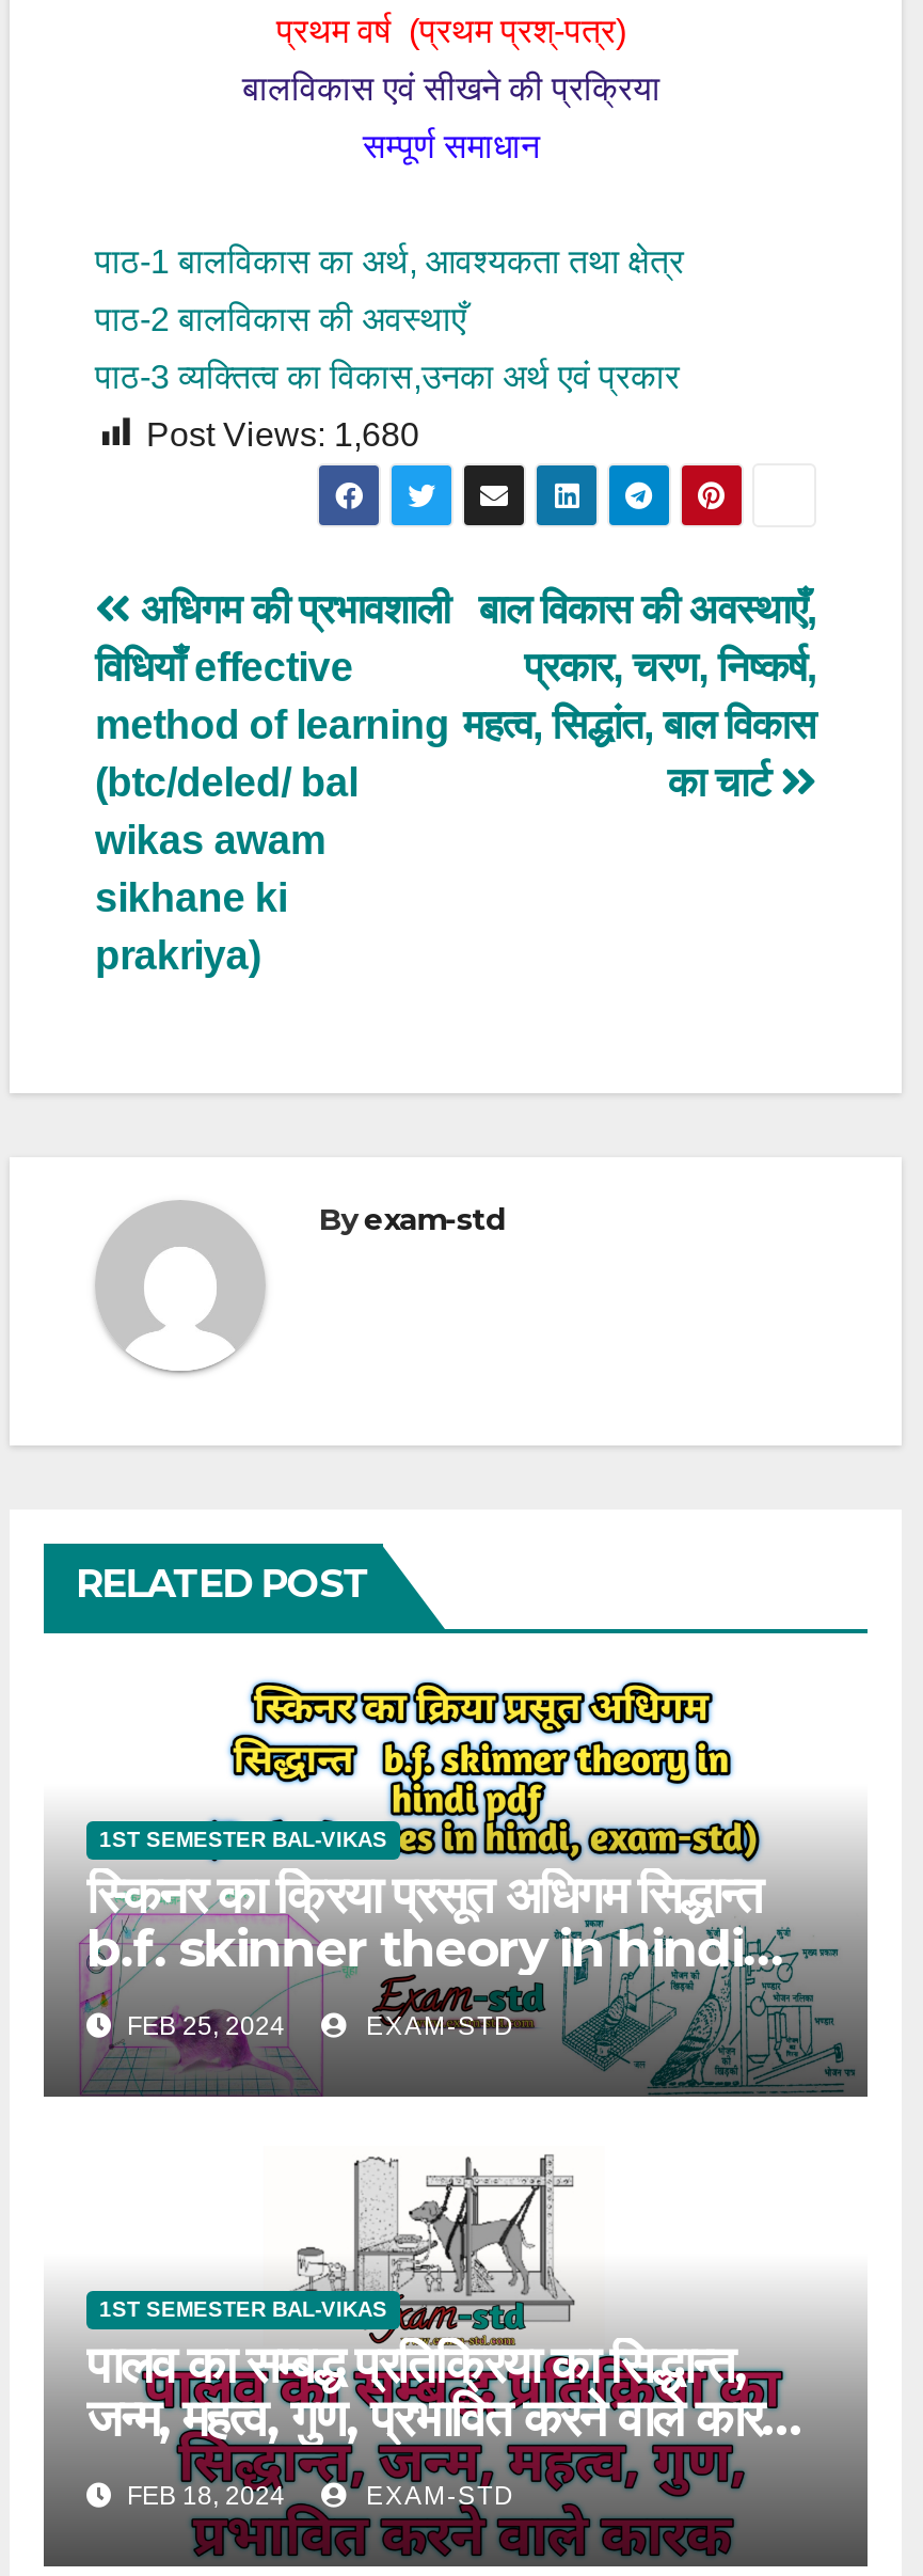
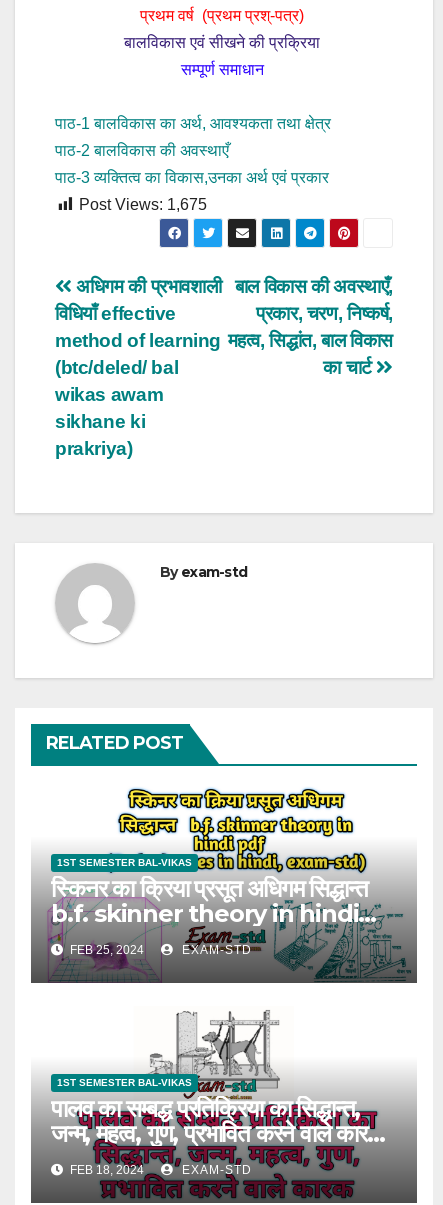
[146,415,419,451] Post Views: 1,680 -> [79,196,207,213] Post Views: 1,675

